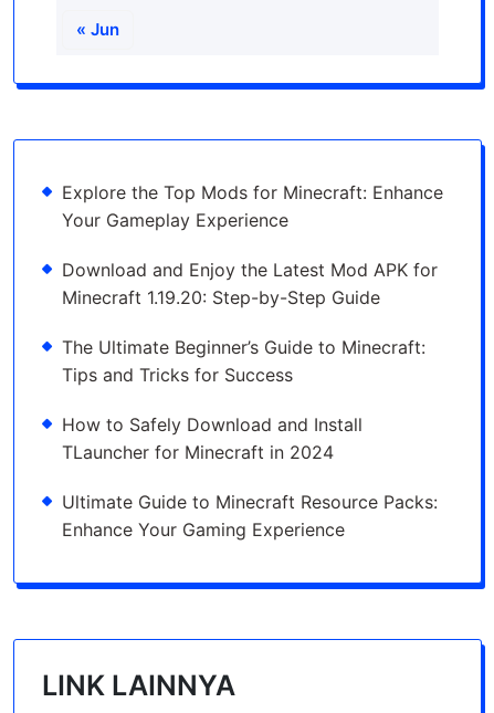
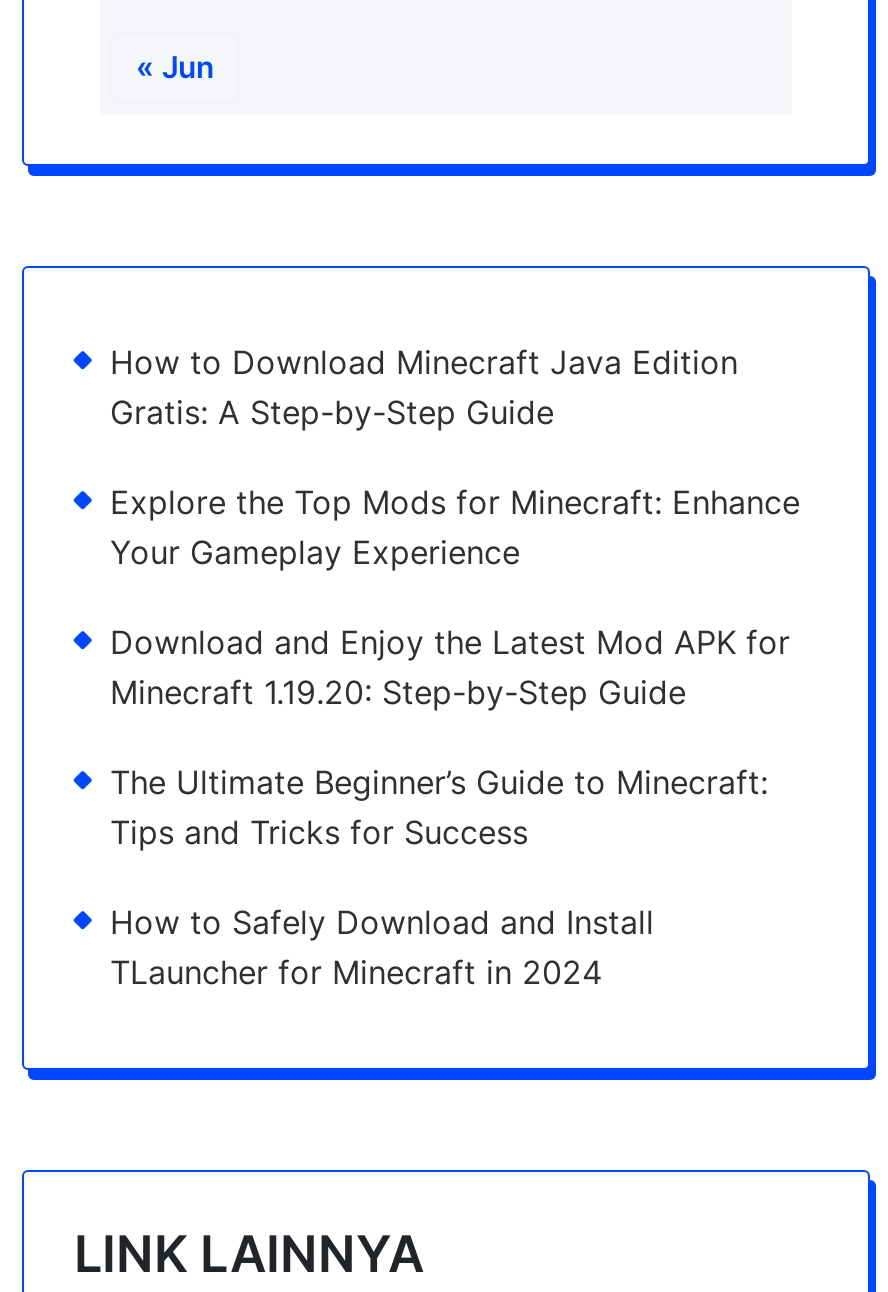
none -> [110,342,738,432] How to Download Minecraft Java Edition | Gratis: A Step-by-Step Guide
moved [62,181,443,463] -> [110,482,800,992]: Explore the Top Mods for Minecraft: Enhance | Your Gameplay Experience | Download and Enjoy the Latest Mod APK for | Minecraft 1.19.20: Step-by-Step Guide | The Ultimate Beginner’s Guide to Minecraft: | Tips and Tricks for Success | How to Safely Download and Install | TLauncher for Minecraft in 2024
[62,491,438,541] Ultimate Guide to Minecraft Resource Packs: | Enhance Your Gaming Experience -> none

